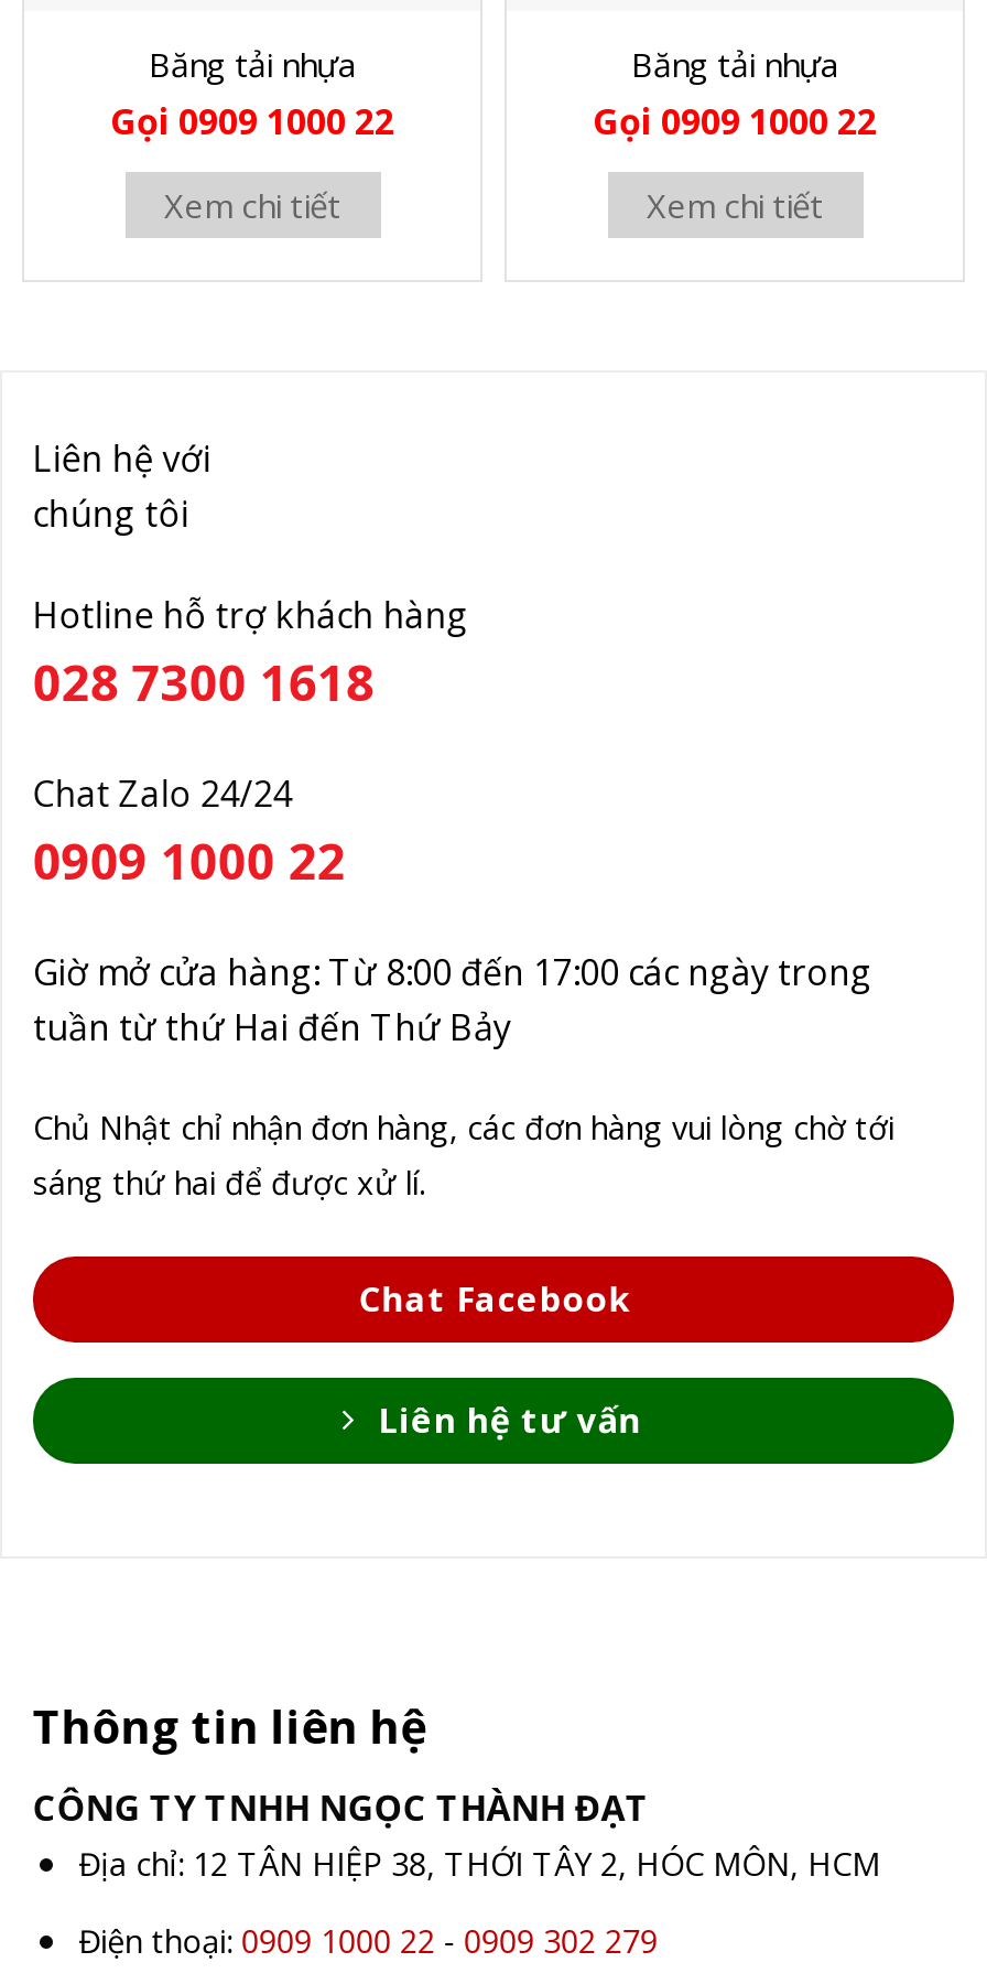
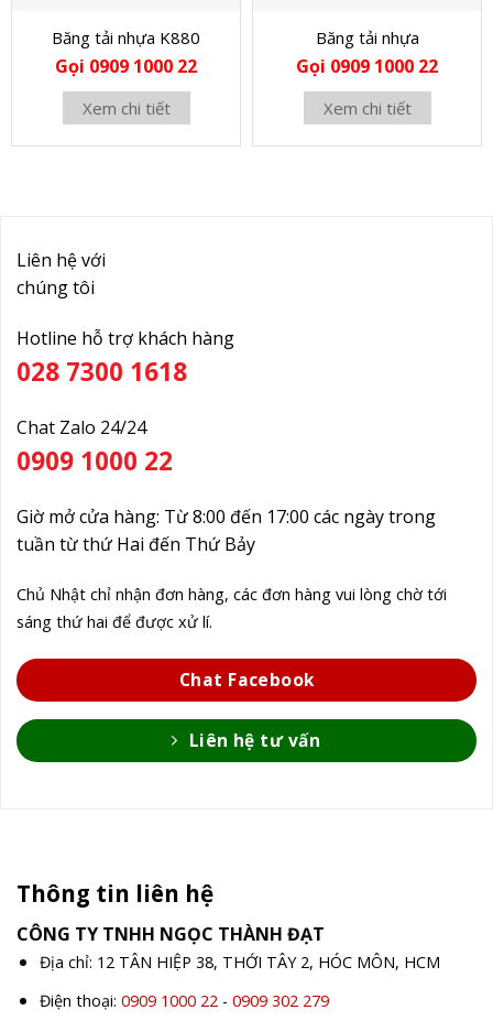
[149,41,356,85] Băng tải nhựa -> [52,26,200,48] Băng tải nhựa K880

